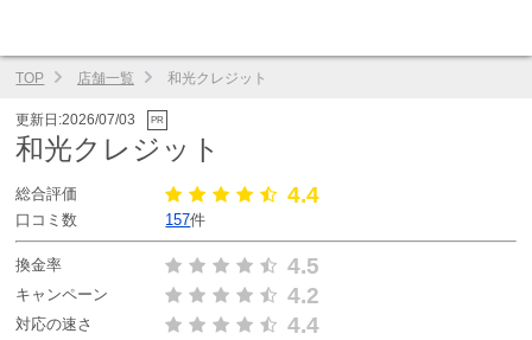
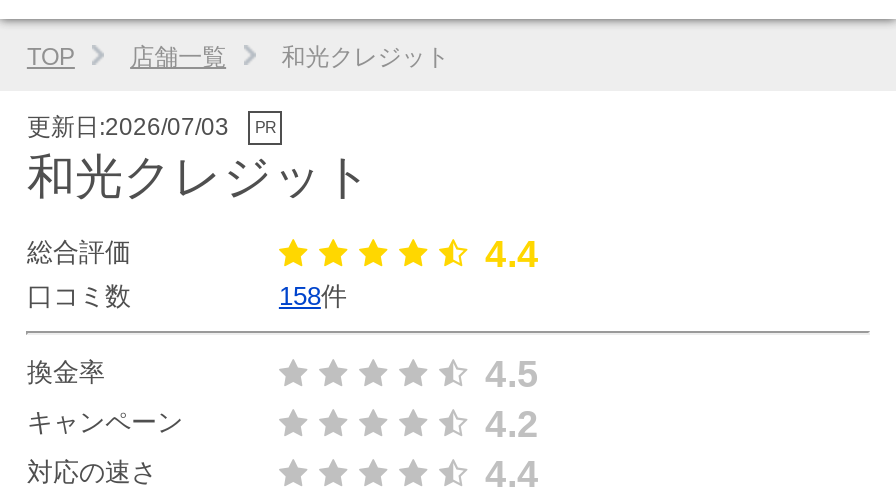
[166,211,206,229] 157件 -> [279,281,347,311] 158件

